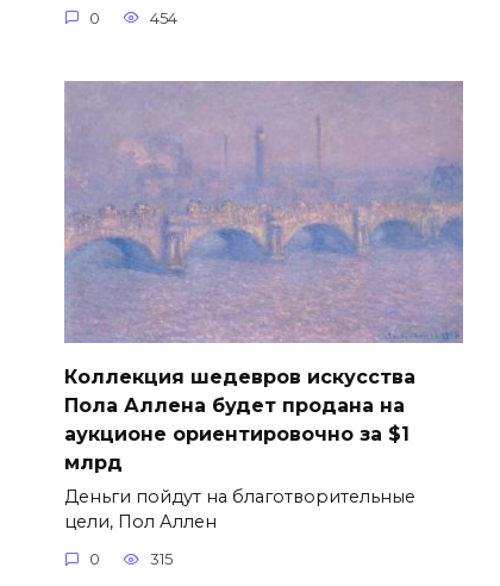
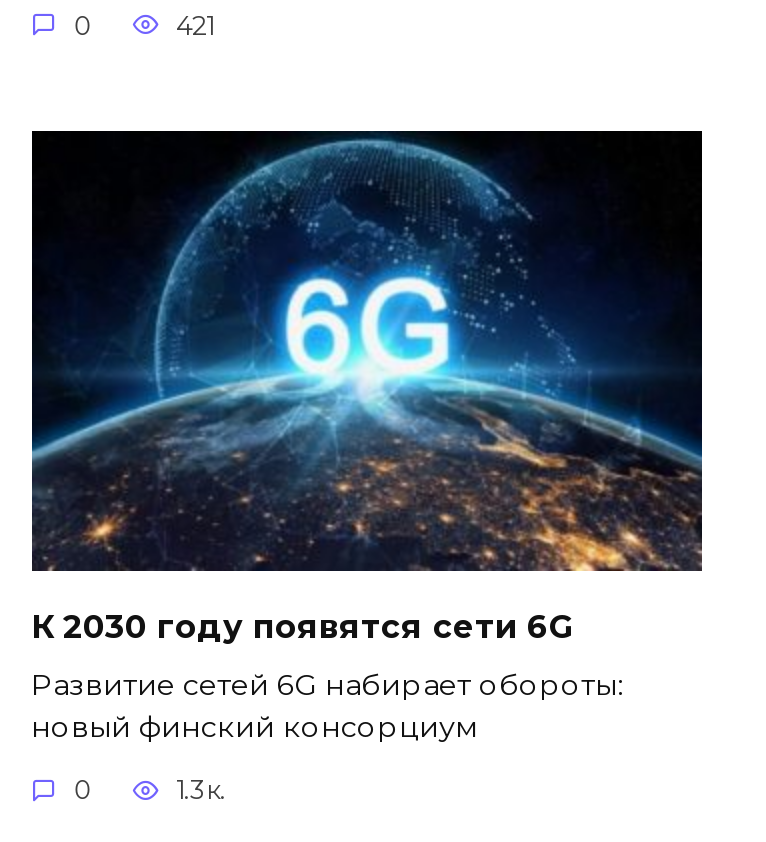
[150,9,177,27] 454 -> [176,10,214,40] 421
[64,81,464,473] [image] | Коллекция шедевров искусства | Пола Аллена будет продана на | аукционе ориентировочно за $1 | млрд -> [31,131,702,646] [image] | К 2030 году появятся сети 6G
[64,486,415,532] Деньги пойдут на благотворительные | цели, Пол Аллен -> [31,667,623,745] Развитие сетей 6G набирает обороты: | новый финский консорциум
[150,551,173,568] 315 -> [176,776,226,806] 1.3к.

